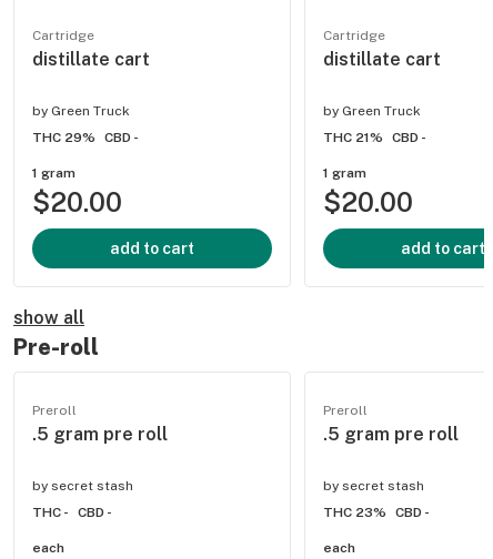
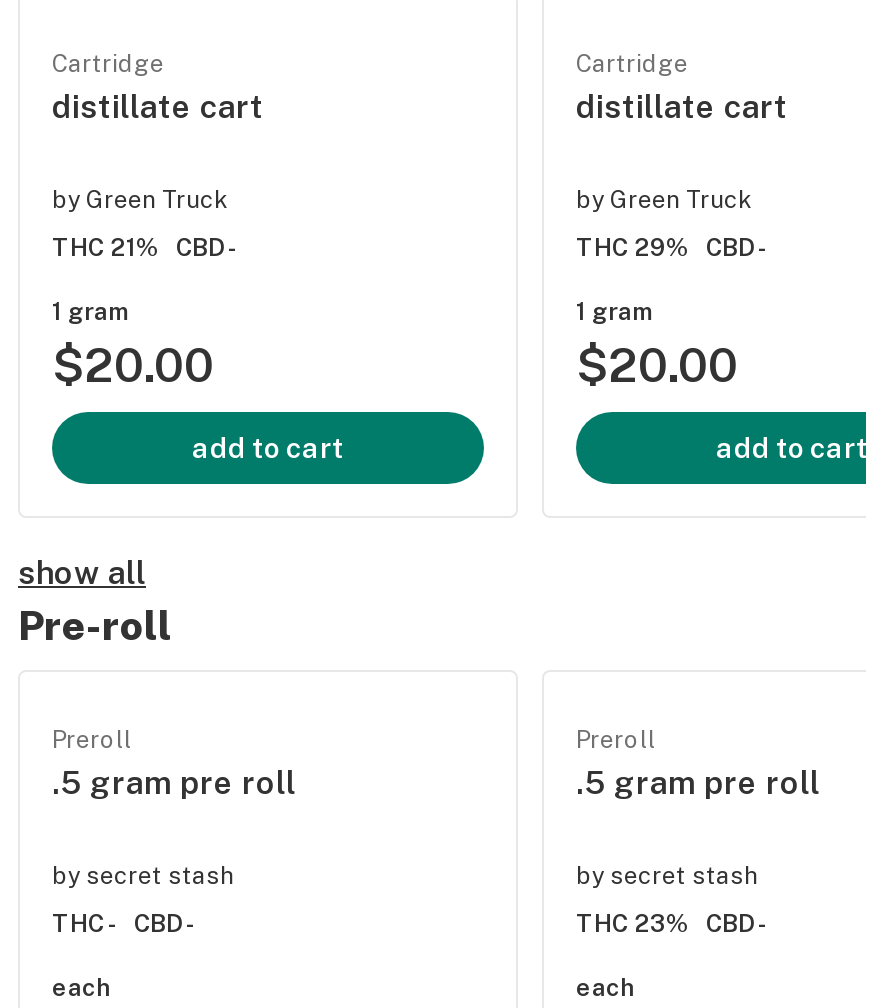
[32,130,139,145] THC 29% CBD - -> [52,234,238,262] THC 21% CBD -
[323,130,426,145] THC 21% CBD - -> [576,234,768,262] THC 29% CBD -

